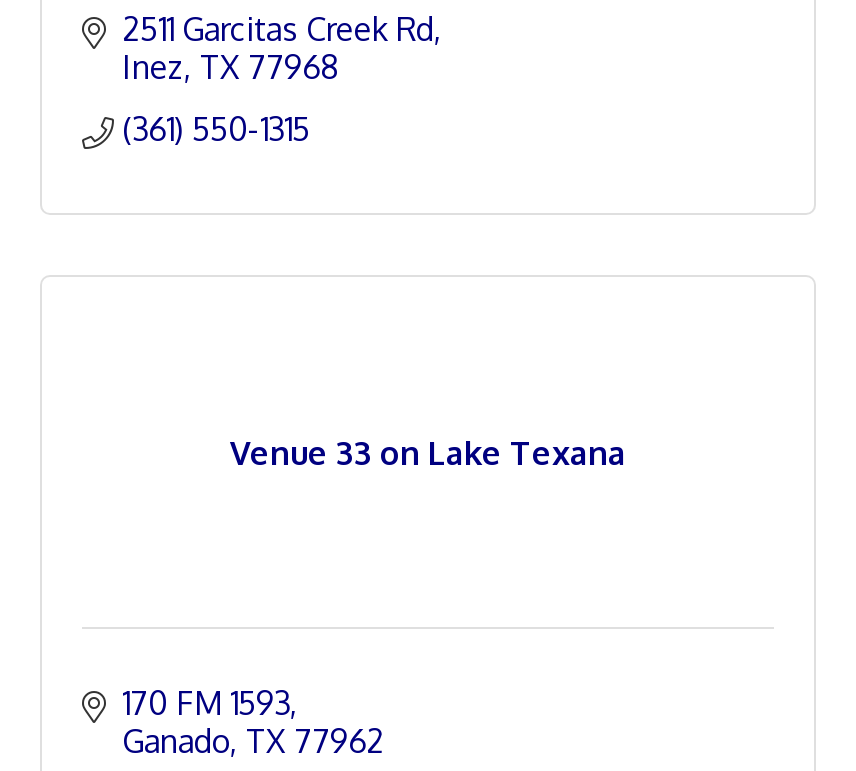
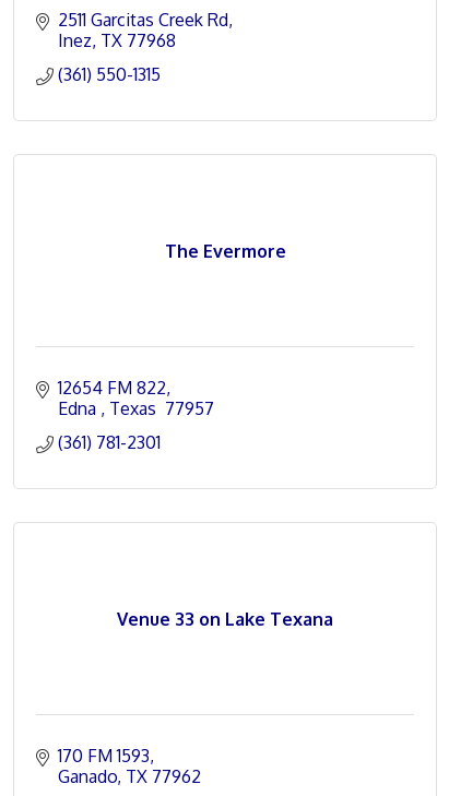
none -> [58,377,214,453] 12654 FM 822 | Edna Texas 77957 | (361) 781-2301
none -> [164,240,286,262] The Evermore

